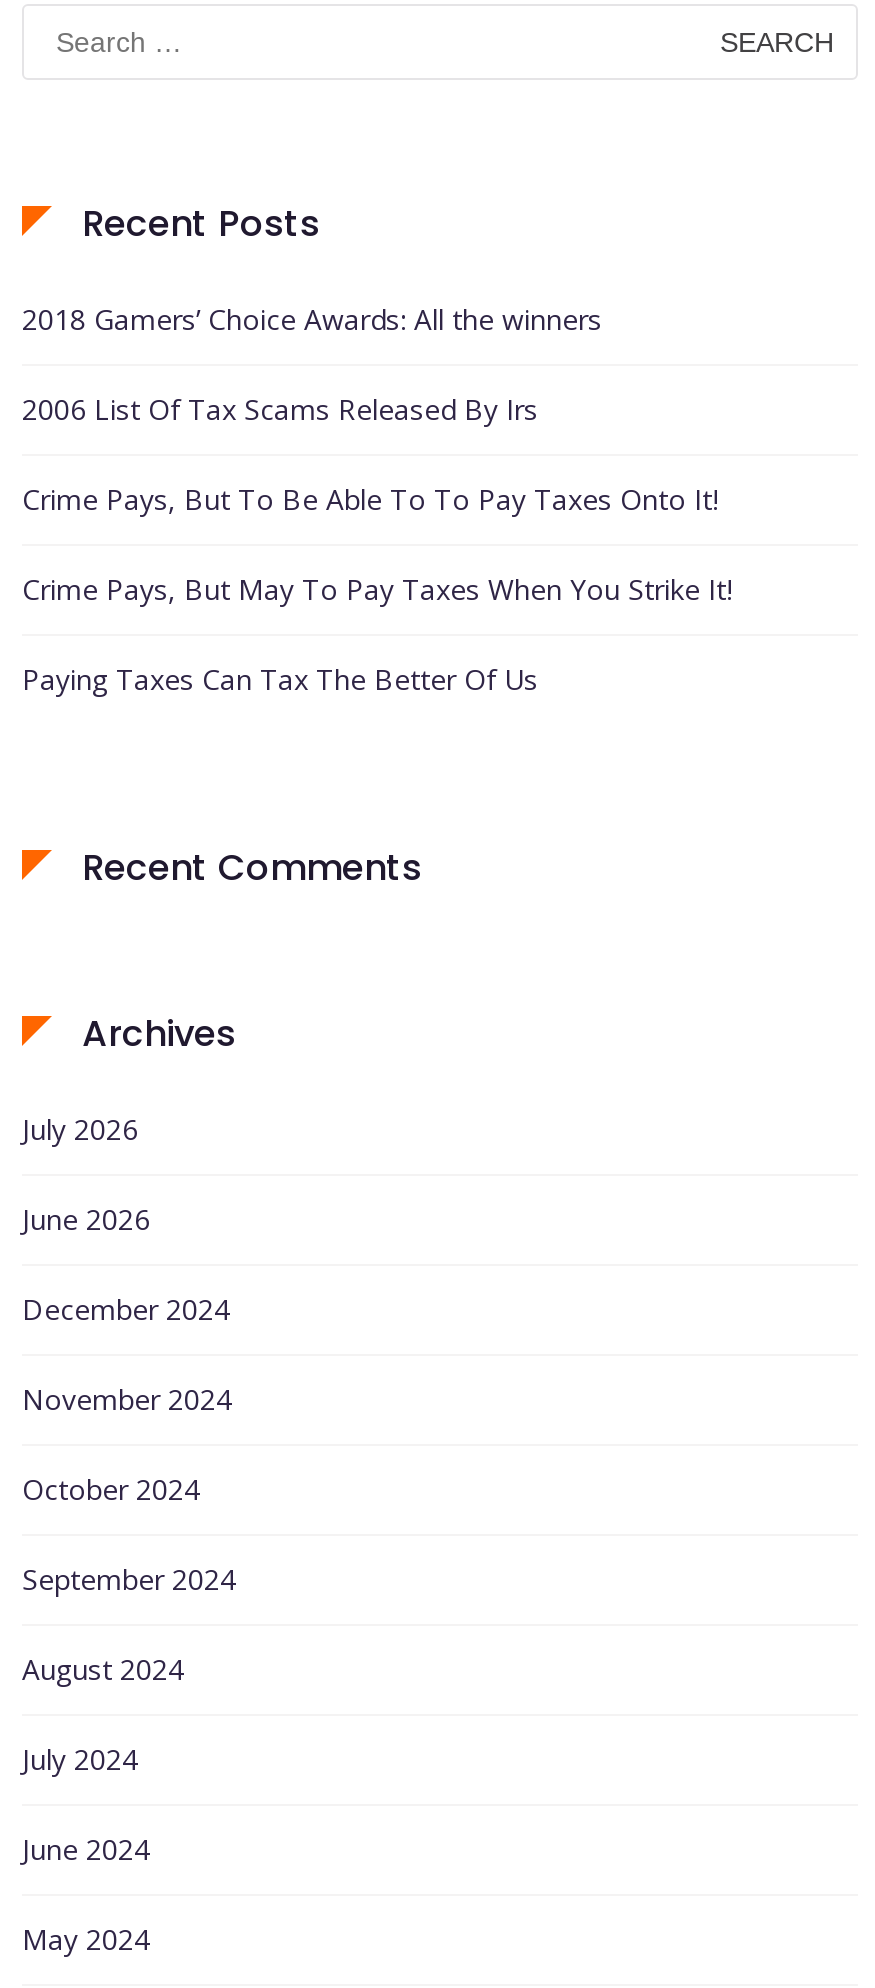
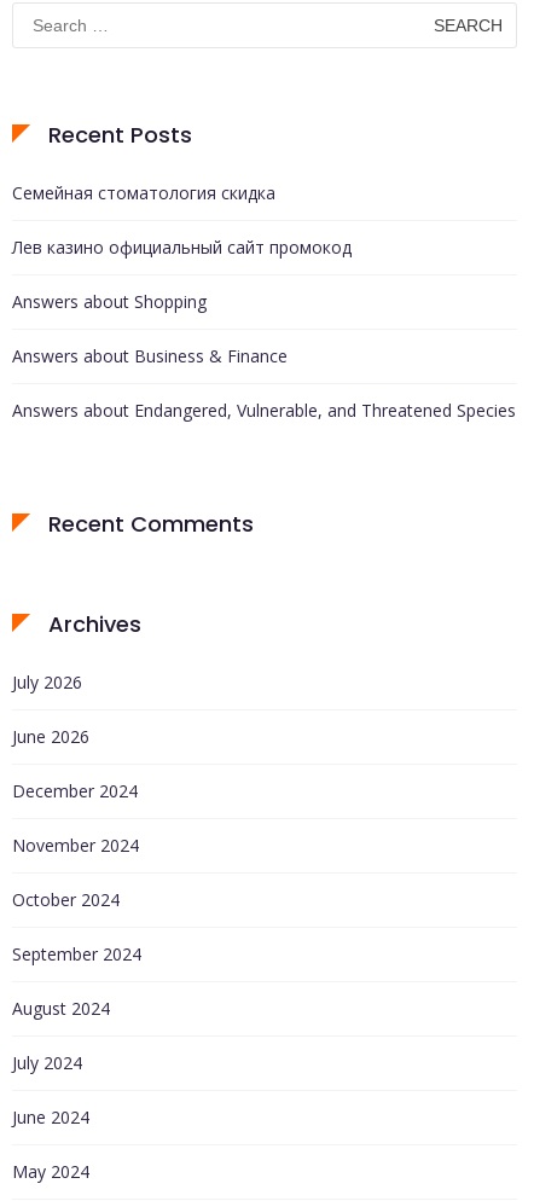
[22,301,602,339] 2018 Gamers’ Choice Awards: All the winners -> [12,182,275,205] Семейная стоматология скидка
[22,391,538,429] 2006 List Of Tax Scams Released By Irs -> [12,236,352,259] Лев казино официальный сайт промокод
[22,481,718,519] Crime Pays, But To Be Able To To Pay Taxes Onto It! -> [12,290,207,313] Answers about Shopping
[22,571,732,609] Crime Pays, But May To Pay Taxes When You Strike It! -> [12,345,288,368] Answers about Business & Finance
[22,661,538,699] Paying Taxes Can Tax The Better Of Us -> [12,399,516,422] Answers about Endangered, Vulnerable, and Threatened Species

